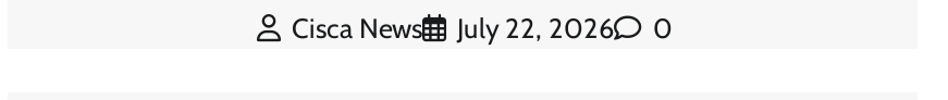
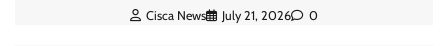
[457,13,614,46] July 22, 2026 -> [221,8,290,23] July 21, 2026

